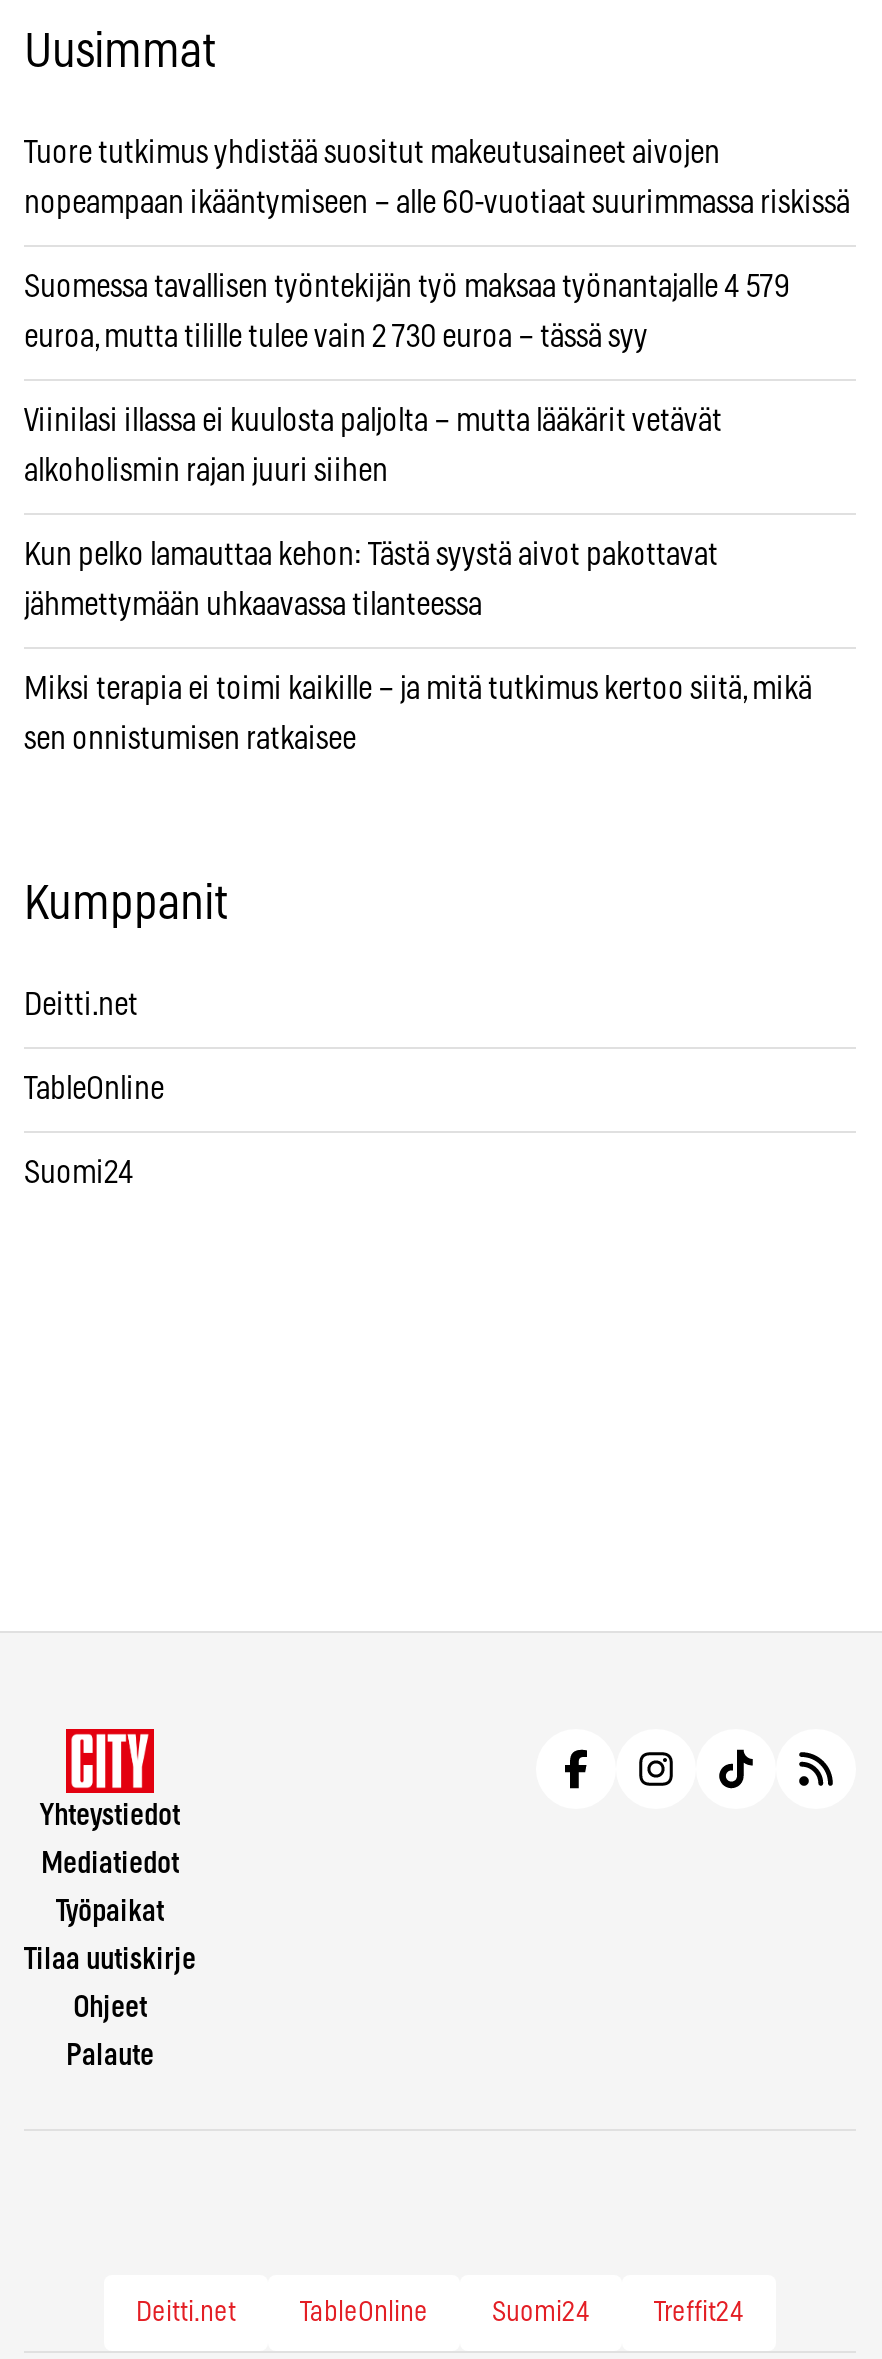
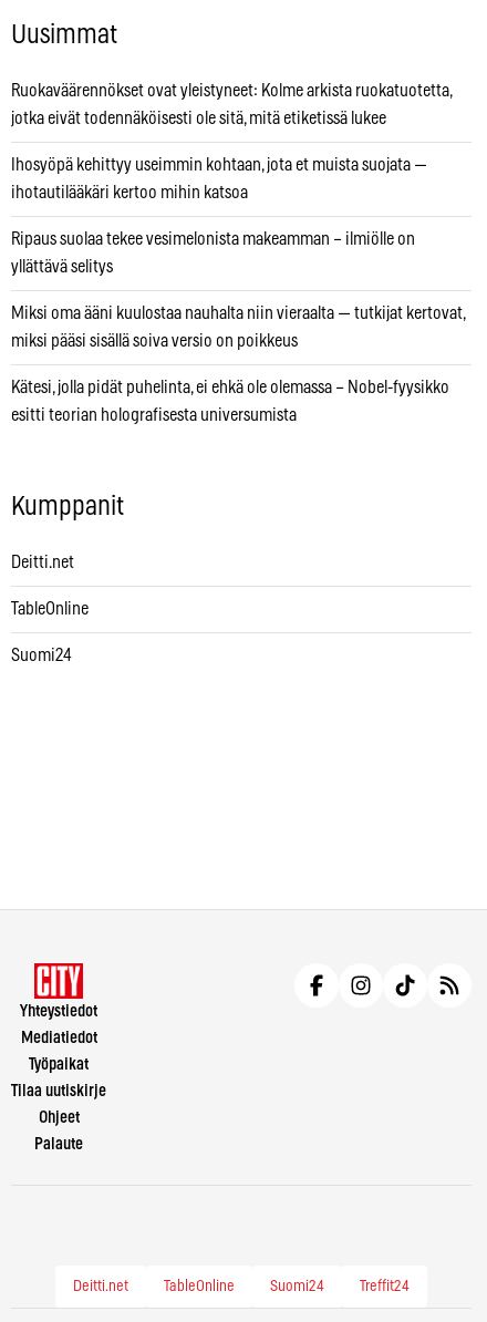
[24,138,720,170] Tuore tutkimus yhdistää suositut makeutusaineet aivojen -> [11,82,452,100] Ruokaväärennökset ovat yleistyneet: Kolme arkista ruokatuotetta,
[24,188,850,220] nopeampaan ikääntymiseen – alle 60-vuotiaat suurimmassa riskissä -> [11,110,386,128] jotka eivät todennäköisesti ole sitä, mitä etiketissä lukee
[24,272,790,304] Suomessa tavallisen työntekijän työ maksaa työnantajalle 4 579 -> [11,156,427,174] Ihosyöpä kehittyy useimmin kohtaan, jota et muista suojata —
[24,322,648,354] euroa, mutta tilille tulee vain 2 730 euroa – tässä syy -> [11,184,248,202] ihotautilääkäri kertoo mihin katsoa
[24,406,722,438] Viinilasi illassa ei kuulosta paljolta – mutta lääkärit vetävät -> [11,231,415,248] Ripaus suolaa tekee vesimelonista makeamman – ilmiölle on
[24,456,388,488] alkoholismin rajan juuri siihen -> [11,258,113,276] yllättävä selitys
[24,540,718,572] Kun pelko lamauttaa kehon: Tästä syystä aivot pakottavat -> [11,305,465,323] Miksi oma ääni kuulostaa nauhalta niin vieraalta — tutkijat kertovat,
[24,590,482,622] jähmettymään uhkaavassa tilanteessa -> [11,332,298,350] miksi pääsi sisällä soiva versio on poikkeus
[24,674,812,706] Miksi terapia ei toimi kaikille – ja mitä tutkimus kertoo siitä, mikä -> [11,379,449,397] Kätesi, jolla pidät puhelinta, ei ehkä ole olemassa – Nobel-fyysikko
[24,724,356,756] sen onnistumisen ratkaisee -> [11,407,297,424] esitti teorian holografisesta universumista

